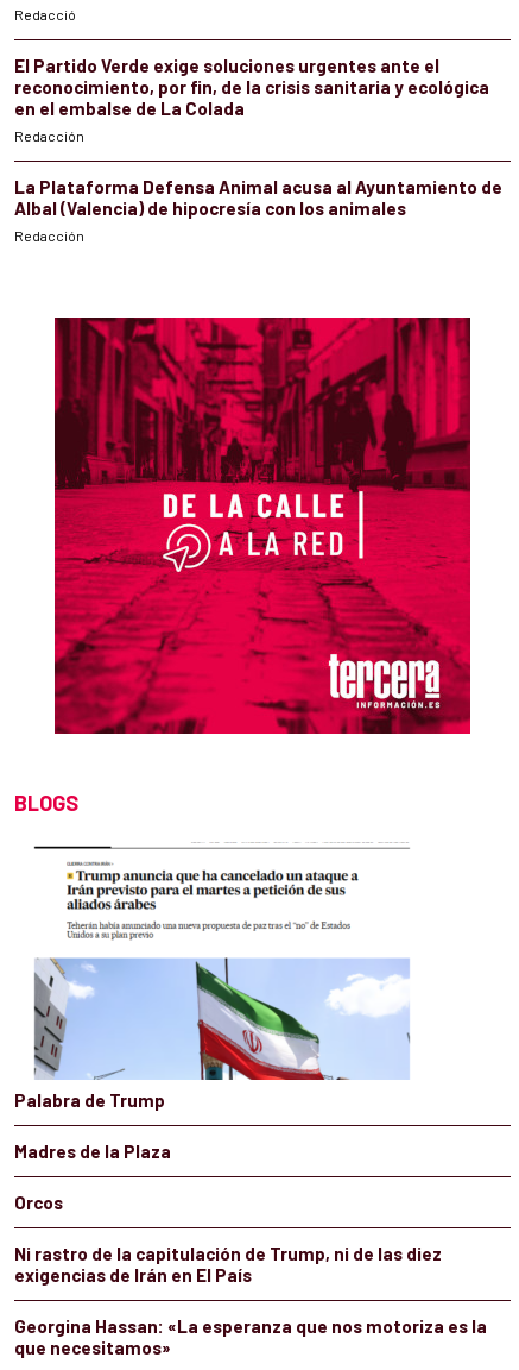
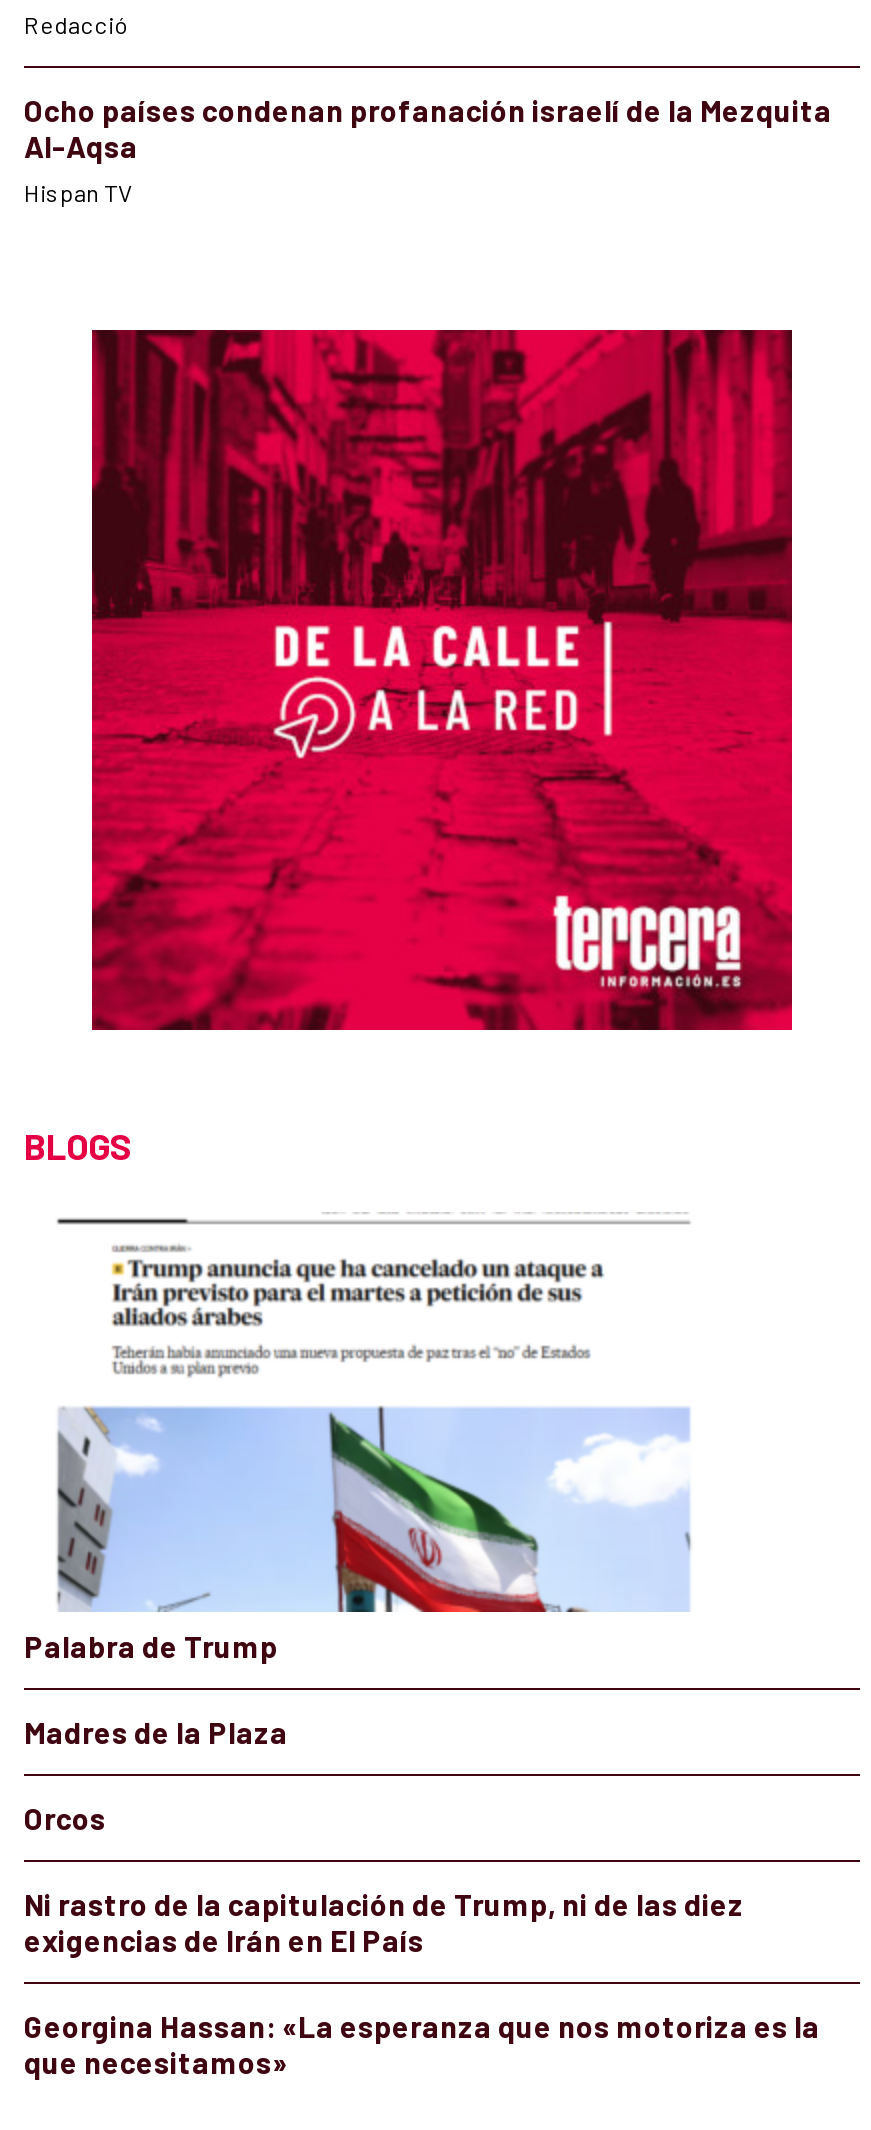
[14,54,502,243] El Partido Verde exige soluciones urgentes ante el | reconocimiento, por fin, de la crisis sanitaria y ecológica | en el embalse de La Colada | Redacción | La Plataforma Defensa Animal acusa al Ayuntamiento de | Albal (Valencia) de hipocresía con los animales | Redacción -> [24,91,832,205] Ocho países condenan profanación israelí de la Mezquita | Al-Aqsa | Hispan TV

